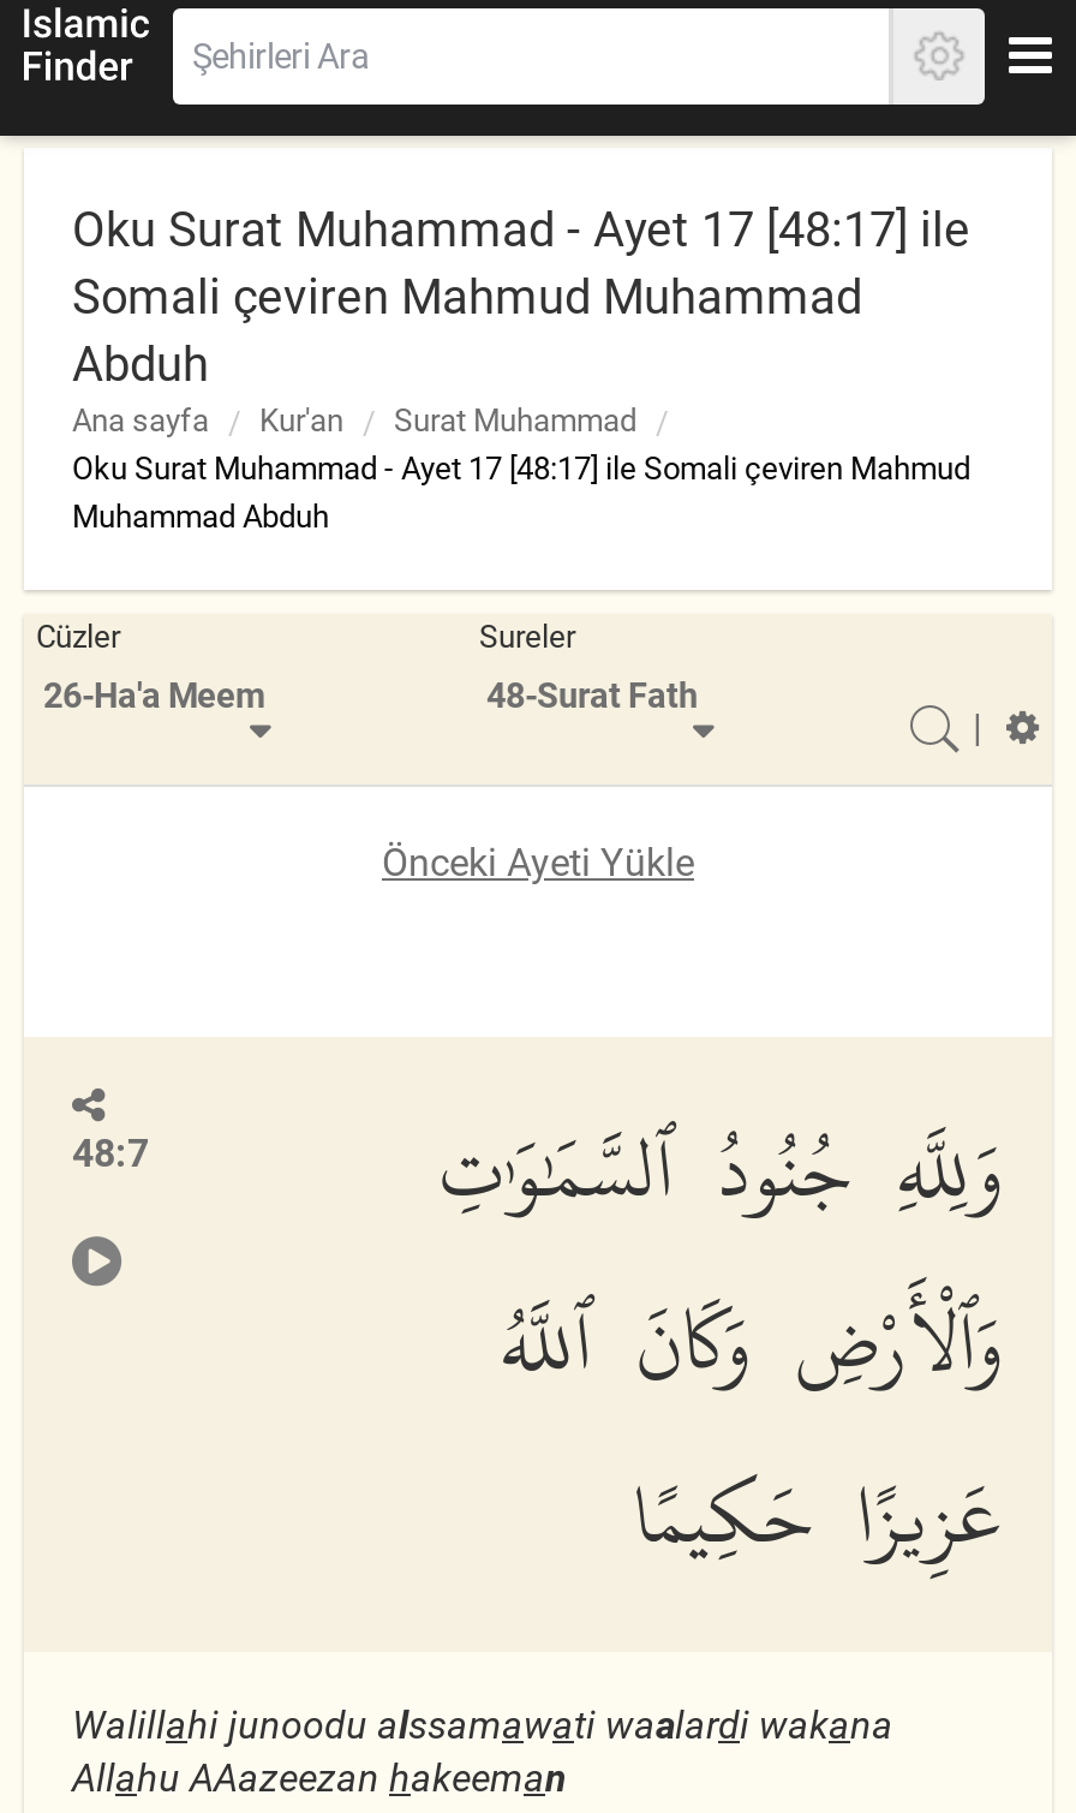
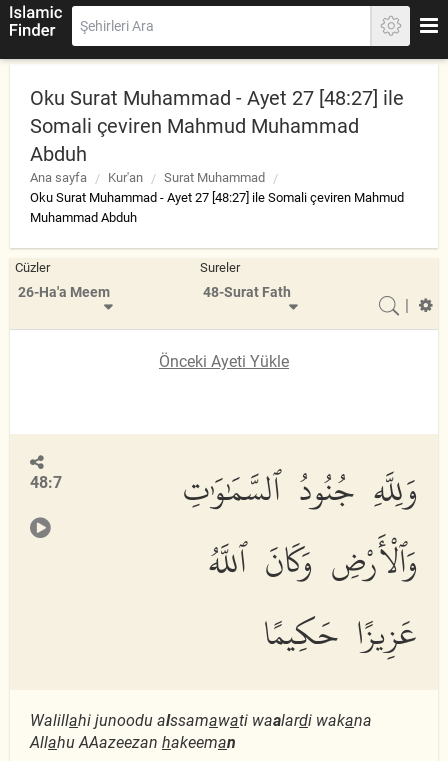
[72,201,970,258] Oku Surat Muhammad - Ayet 17 [48:17] ile -> [30,86,404,110] Oku Surat Muhammad - Ayet 27 [48:27] ile
[72,451,970,487] Oku Surat Muhammad - Ayet 17 [48:17] ile Somali çeviren Mahmud -> [30,190,404,205] Oku Surat Muhammad - Ayet 27 [48:27] ile Somali çeviren Mahmud

